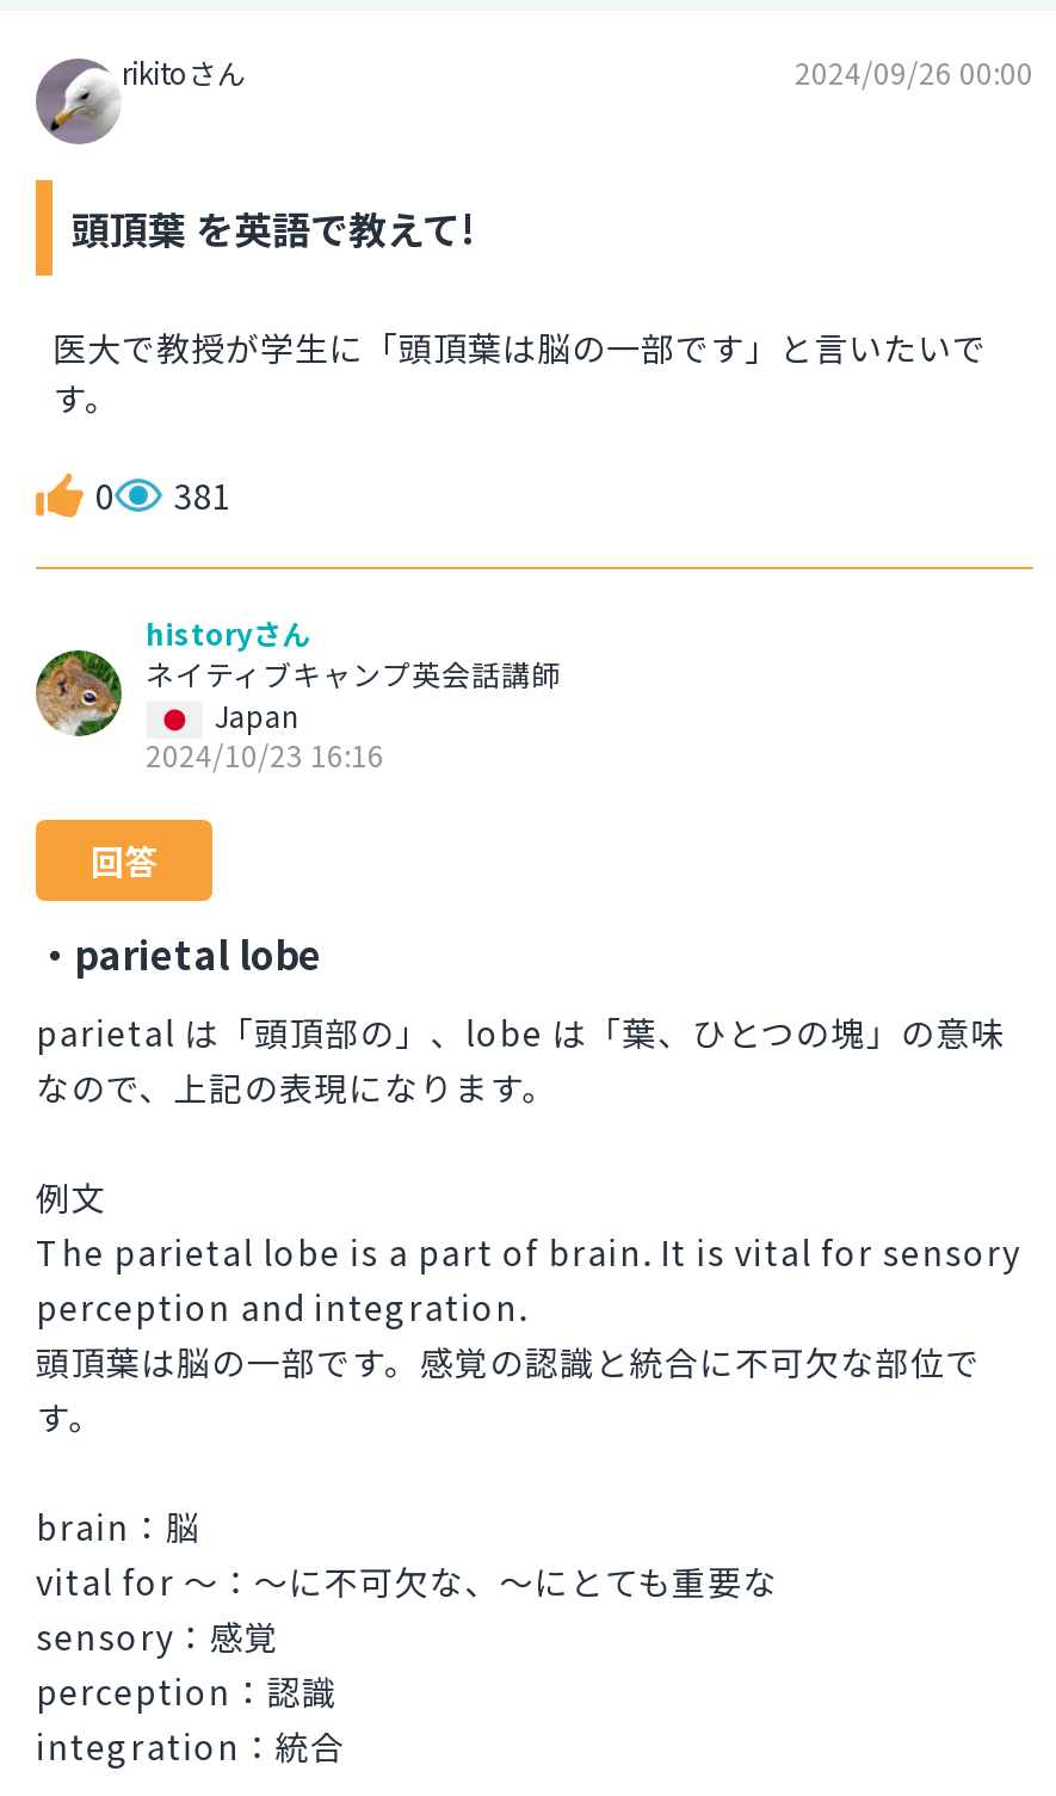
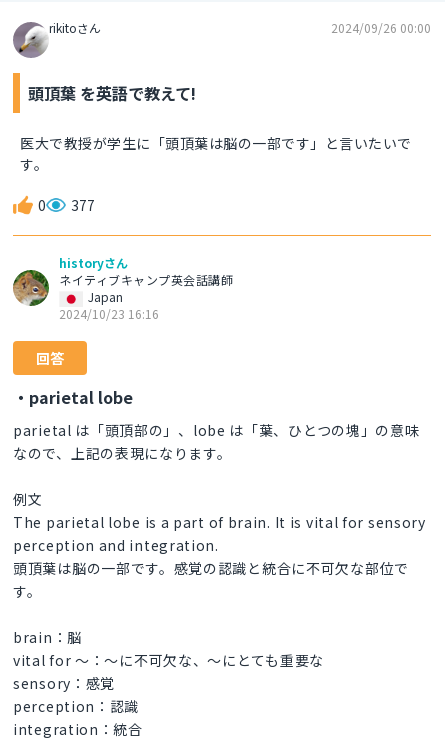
[95,473,231,520] 0 381 -> [38,195,95,215] 0 377

